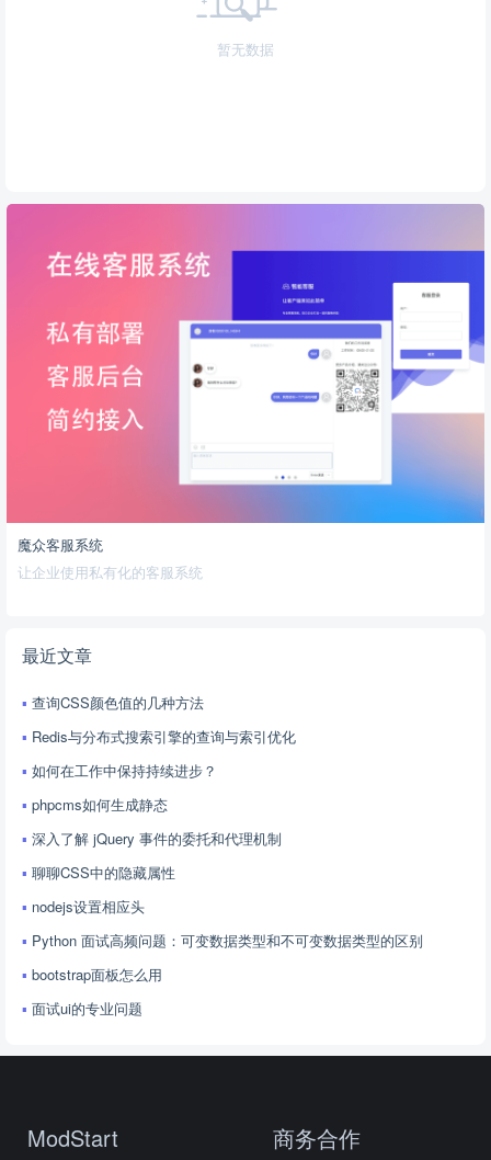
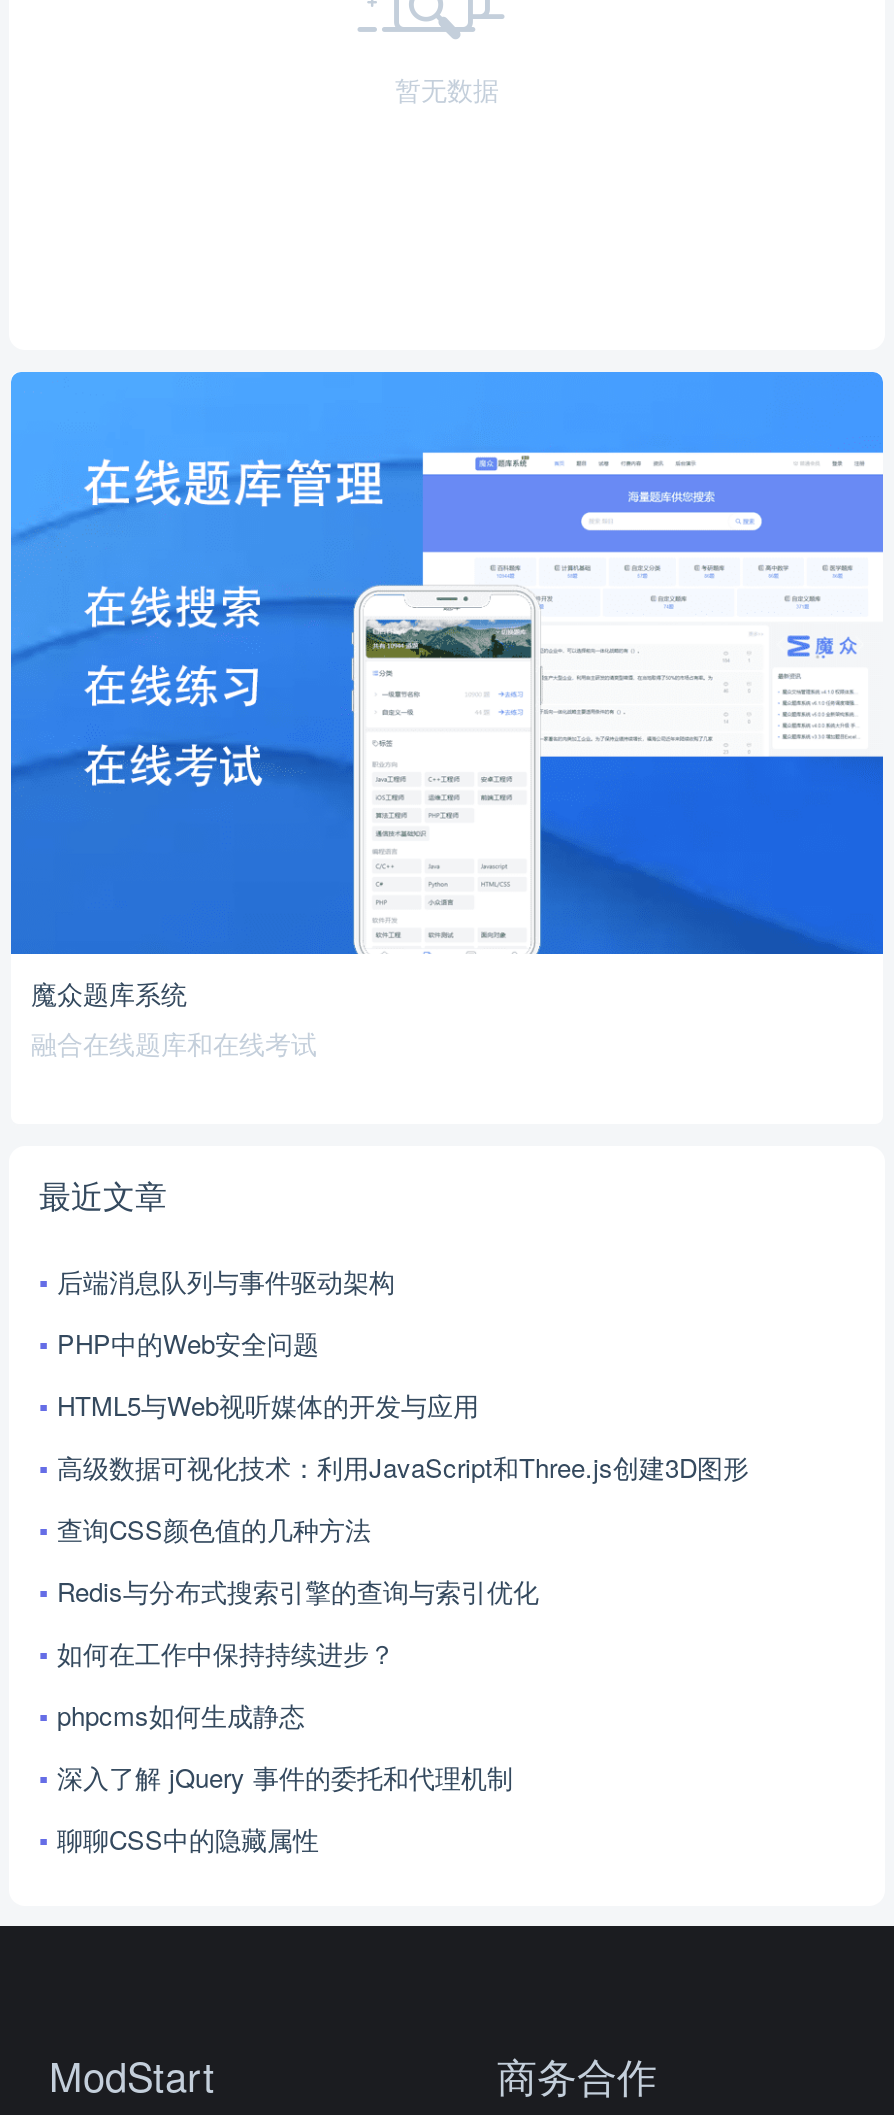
[5,203,486,582] [image] | 魔众客服系统 | 让企业使用私有化的客服系统 -> [9,370,885,1062] [image] | 魔众题库系统 | 融合在线题库和在线考试
none -> [57,1262,749,1486] 后端消息队列与事件驱动架构 | PHP中的Web安全问题 | HTML5与Web视听媒体的开发与应用 | 高级数据可视化技术：利用JavaScript和Three.js创建3D图形
moved [32,692,296,883] -> [57,1510,539,1858]: 查询CSS颜色值的几种方法 | Redis与分布式搜索引擎的查询与索引优化 | 如何在工作中保持持续进步？ | phpcms如何生成静态 | 深入了解 jQuery 事件的委托和代理机制 | 聊聊CSS中的隐藏属性
[32,896,423,1019] nodejs设置相应头 | Python 面试高频问题：可变数据类型和不可变数据类型的区别 | bootstrap面板怎么用 | 面试ui的专业问题 -> none

